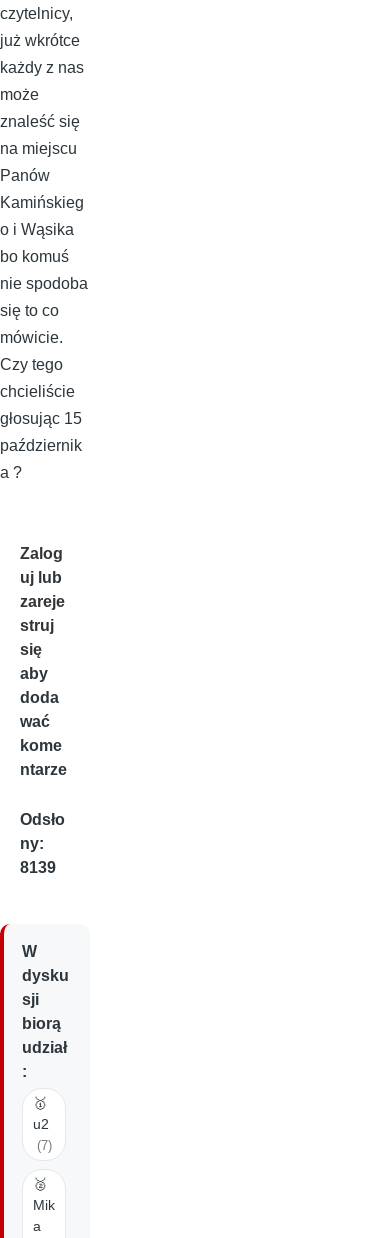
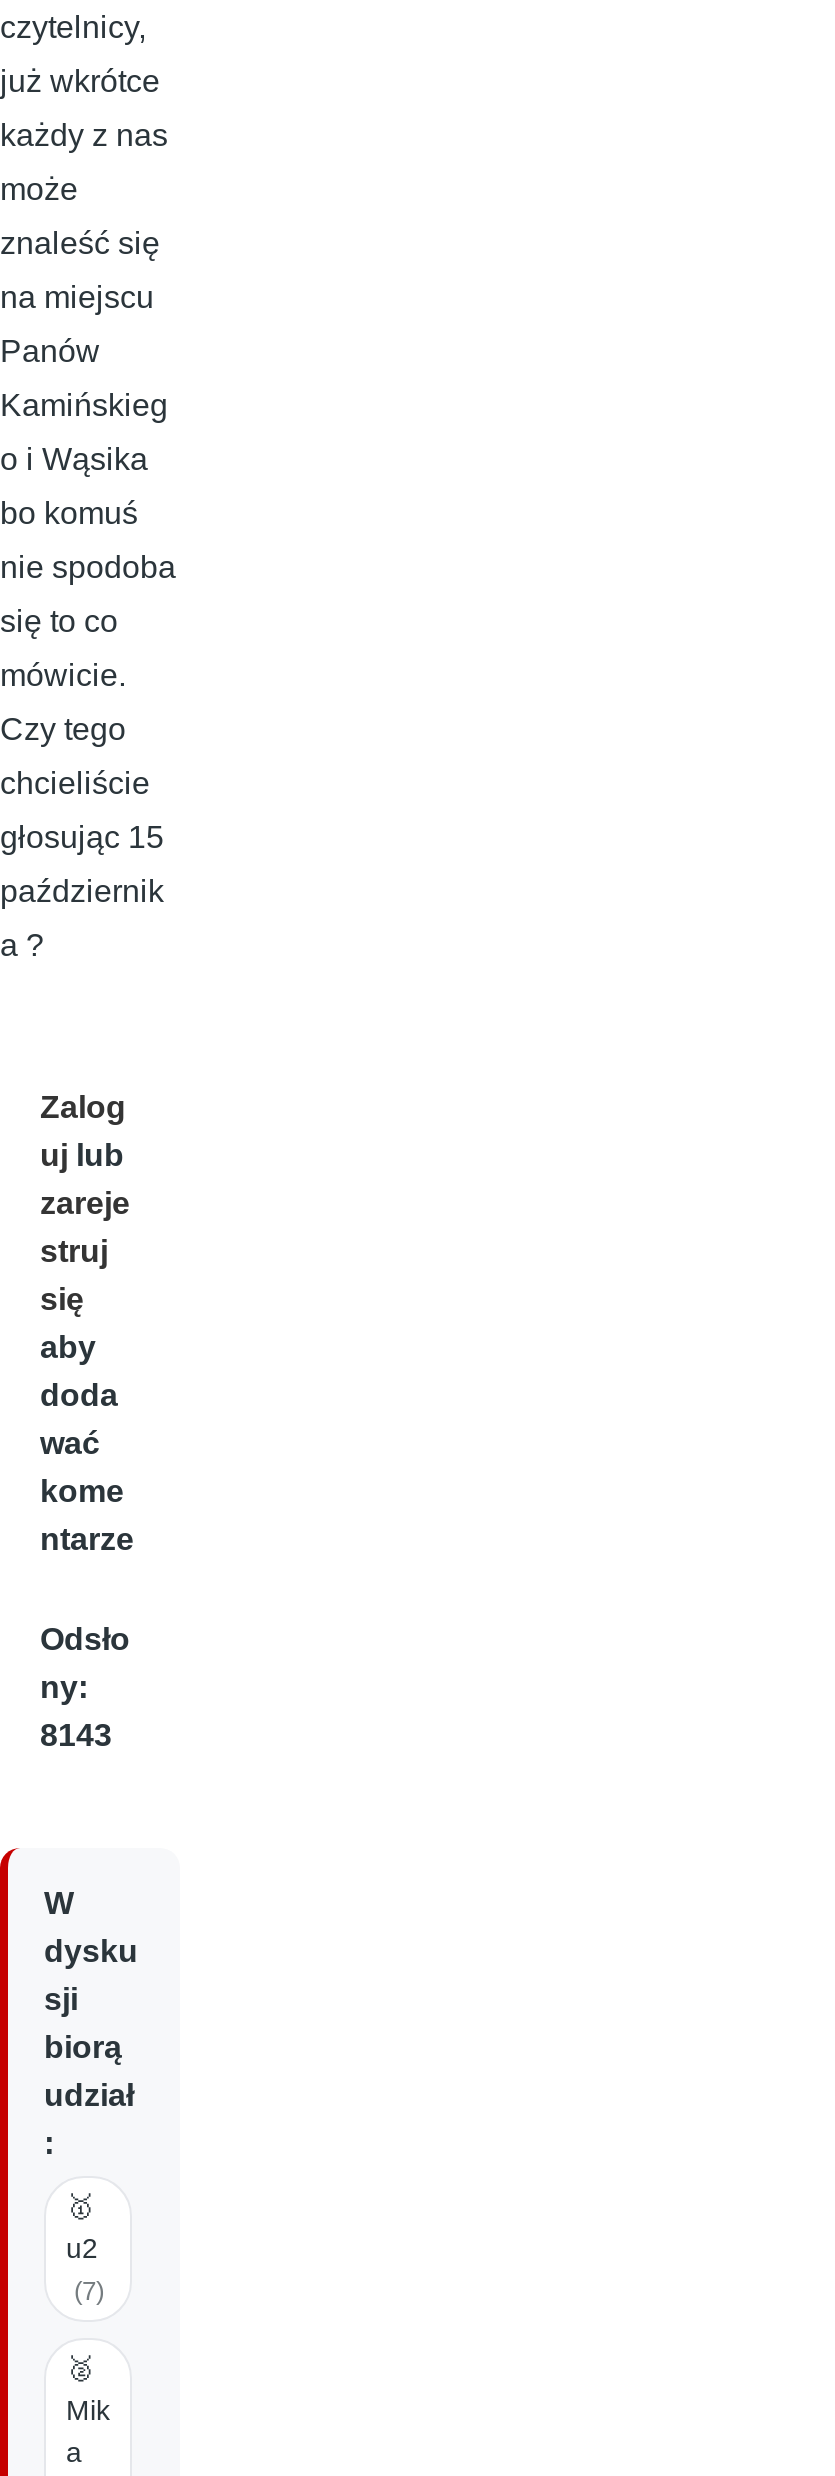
[20,859,56,876] 8139 -> [40,1719,112,1753] 8143

